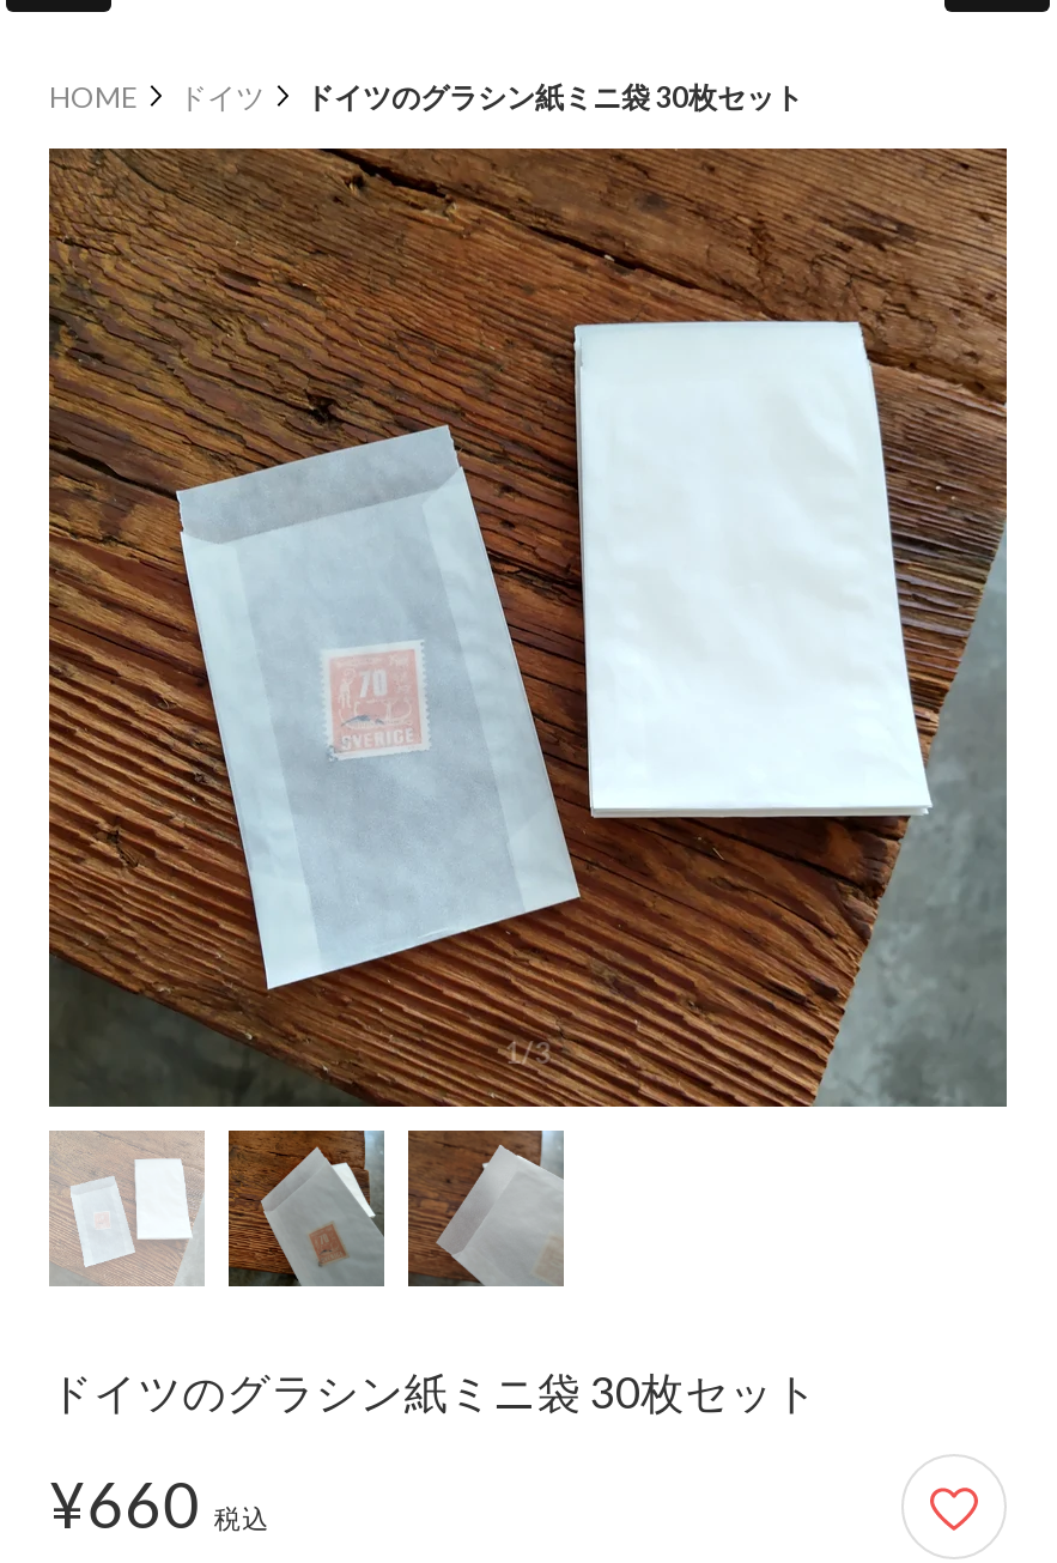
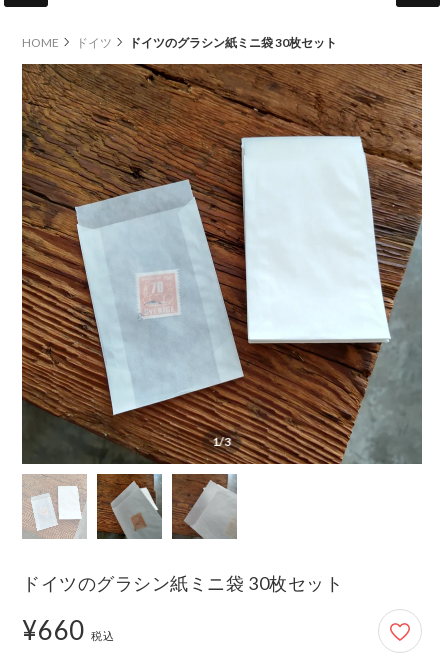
none -> [212,433,232,448] 1/3

